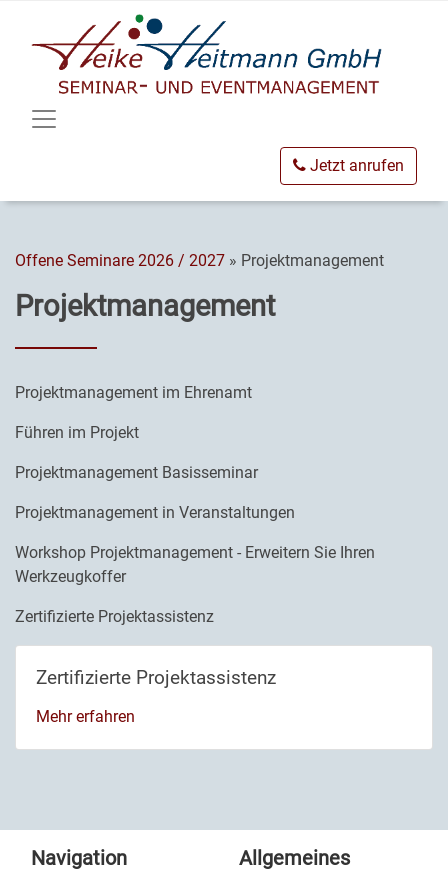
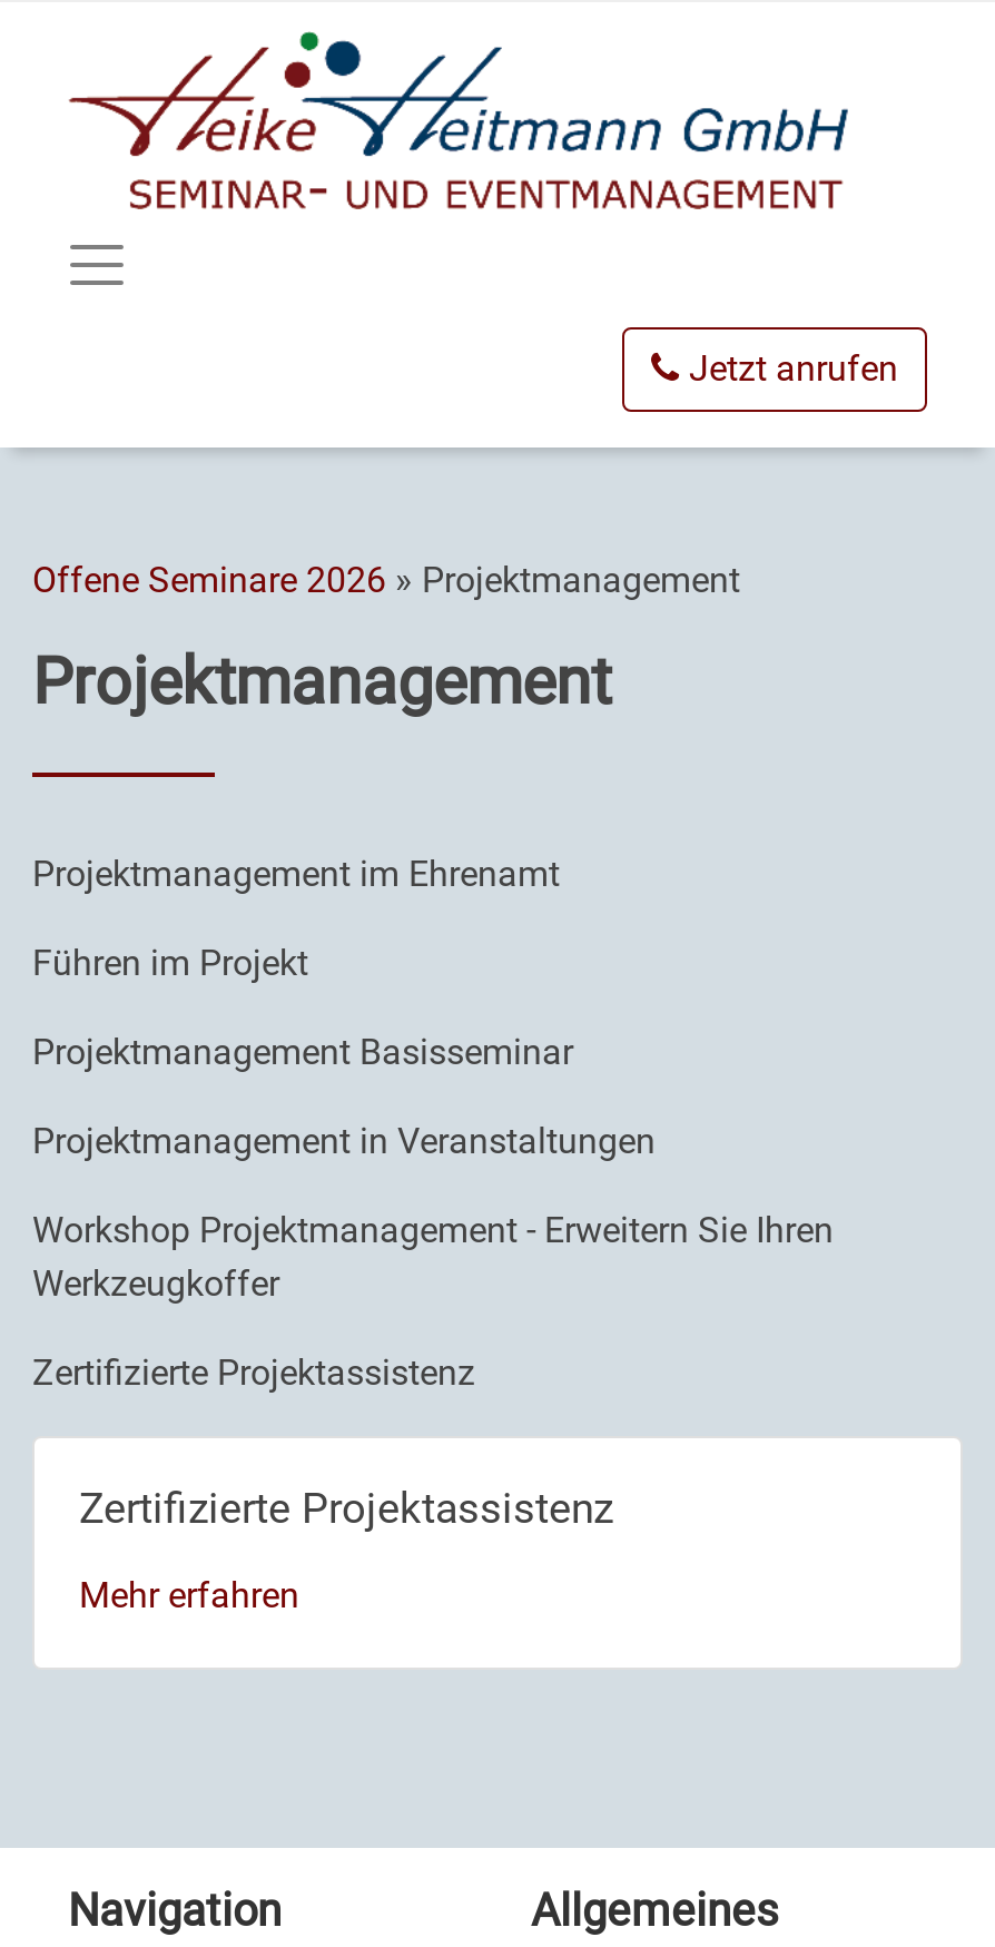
[15,251,384,270] Offene Seminare 2026 / 2027» Projektmanagement -> [32,559,740,601] Offene Seminare 2026» Projektmanagement

